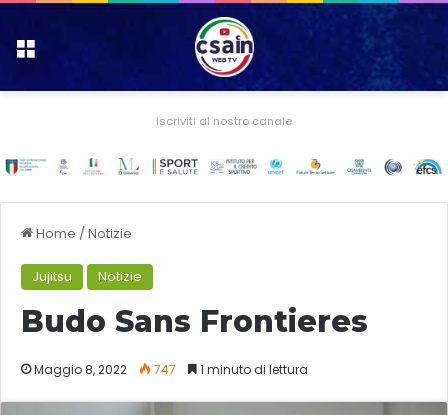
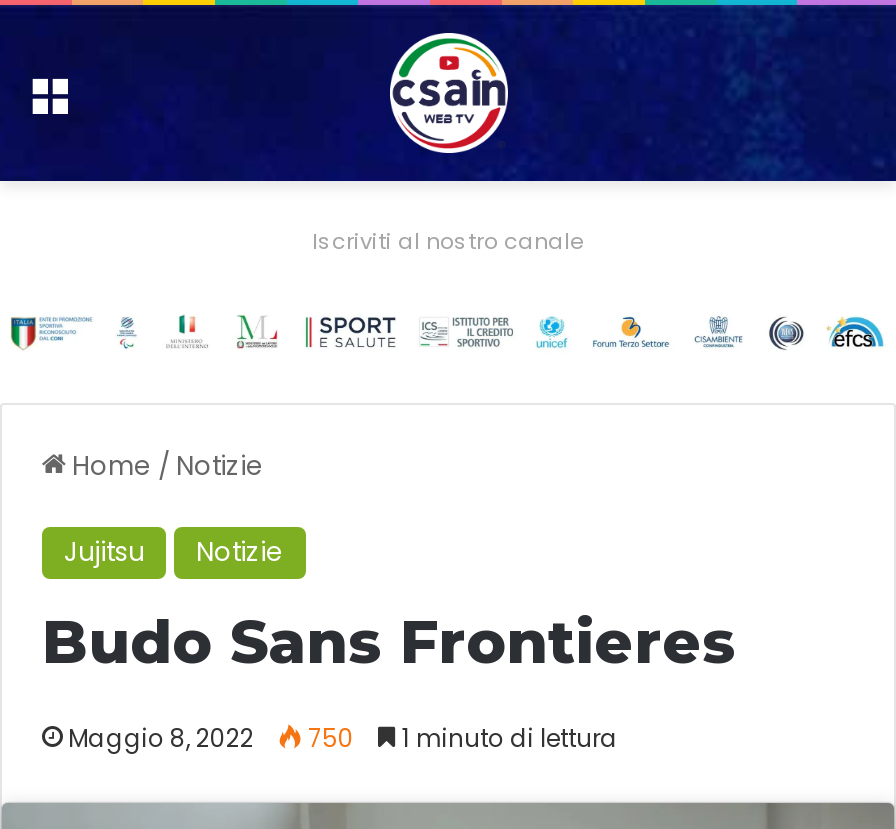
[34,361,308,378] Maggio 8, 2022 747 1 minuto di lettura -> [68,722,618,756] Maggio 8, 2022 750 1 minuto di lettura

